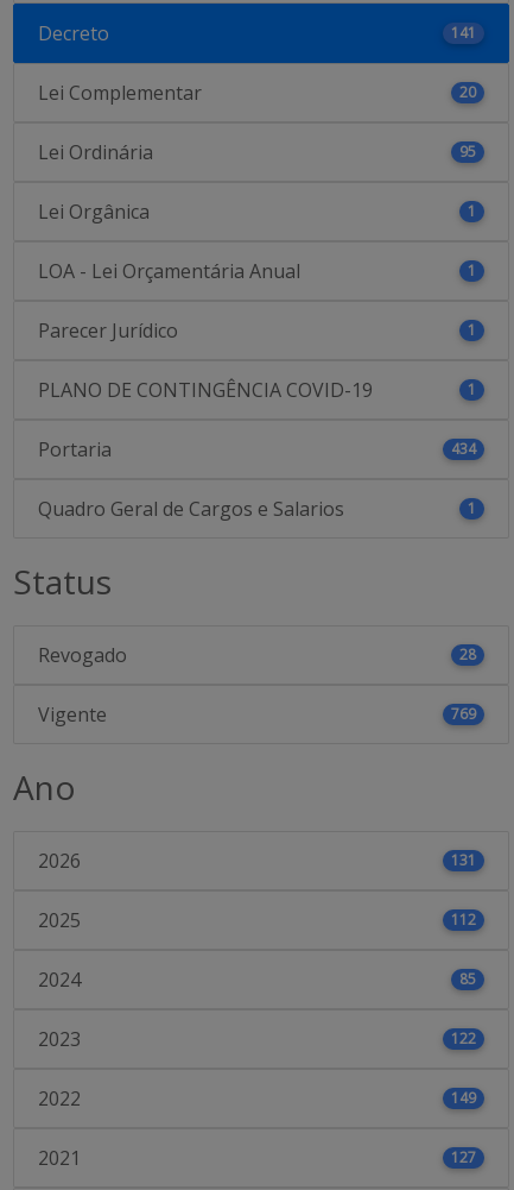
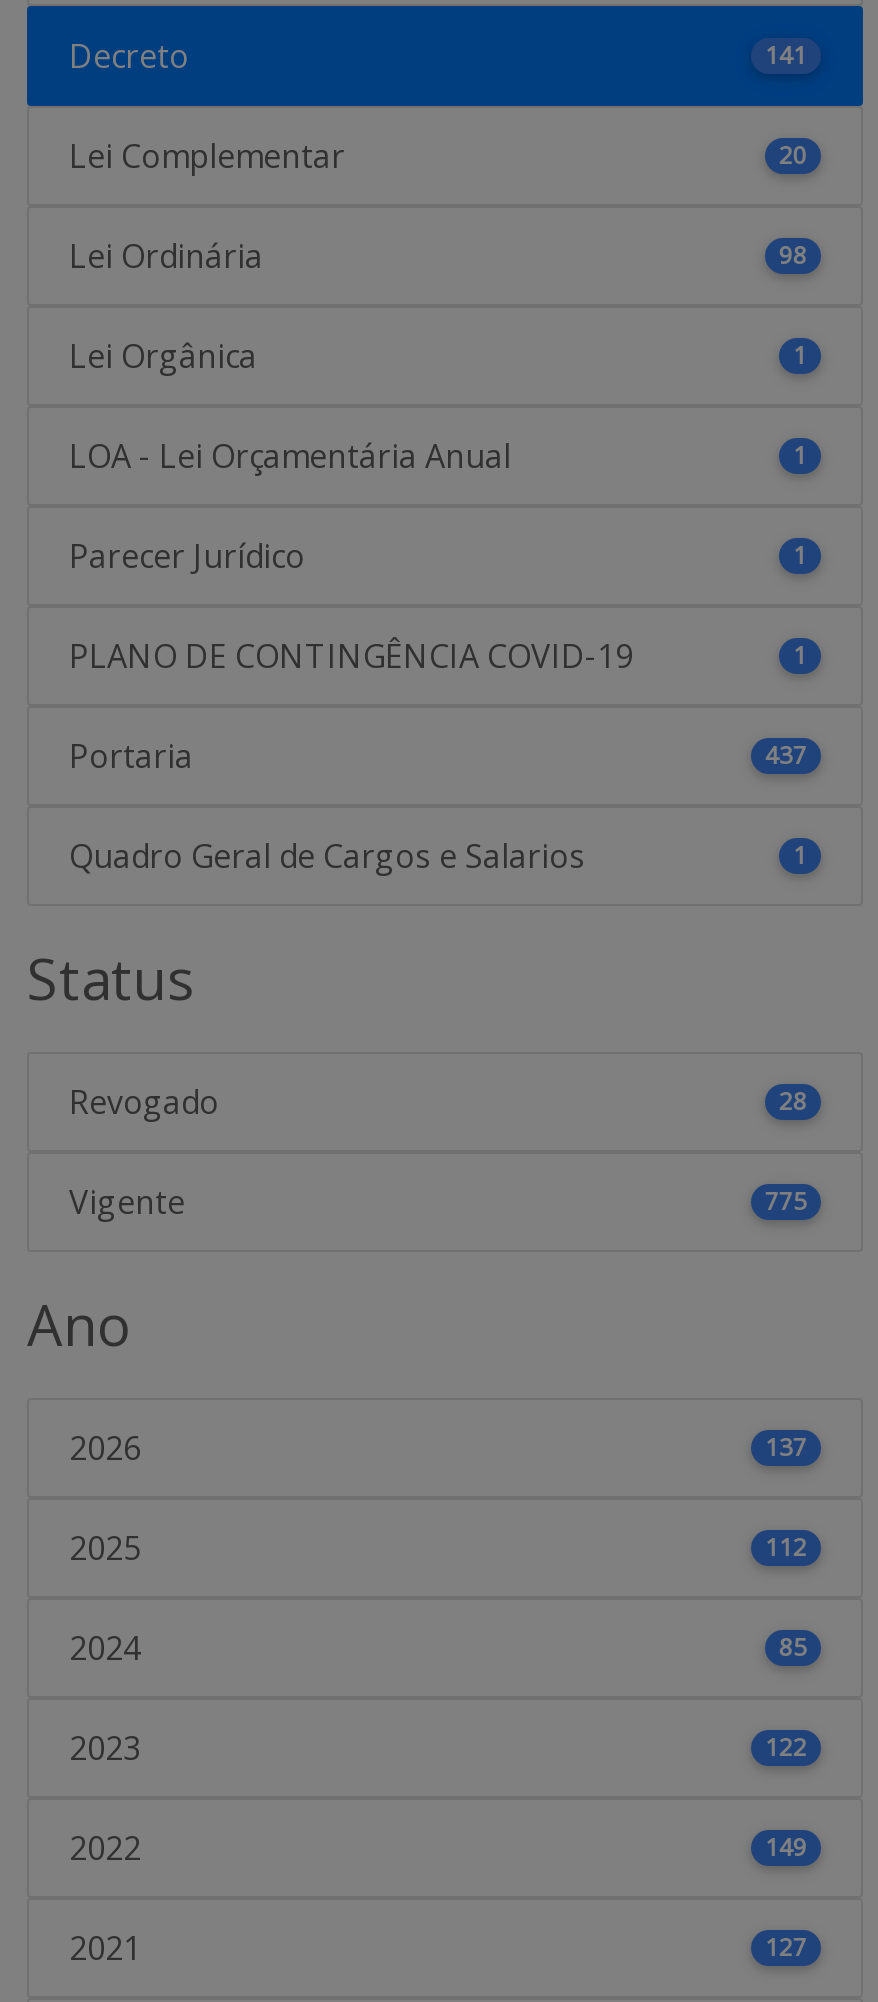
[459,141,476,161] 95 -> [779,238,807,272] 98
[451,438,476,459] 434 -> [765,738,807,772] 437
[451,704,476,724] 769 -> [765,1184,807,1218] 775
[451,850,476,870] 131 -> [765,1430,807,1464] 137

